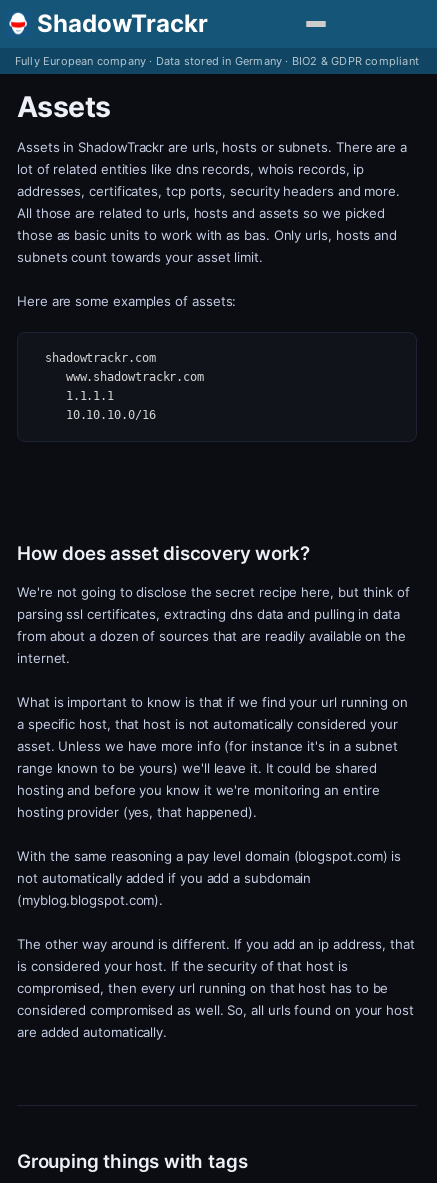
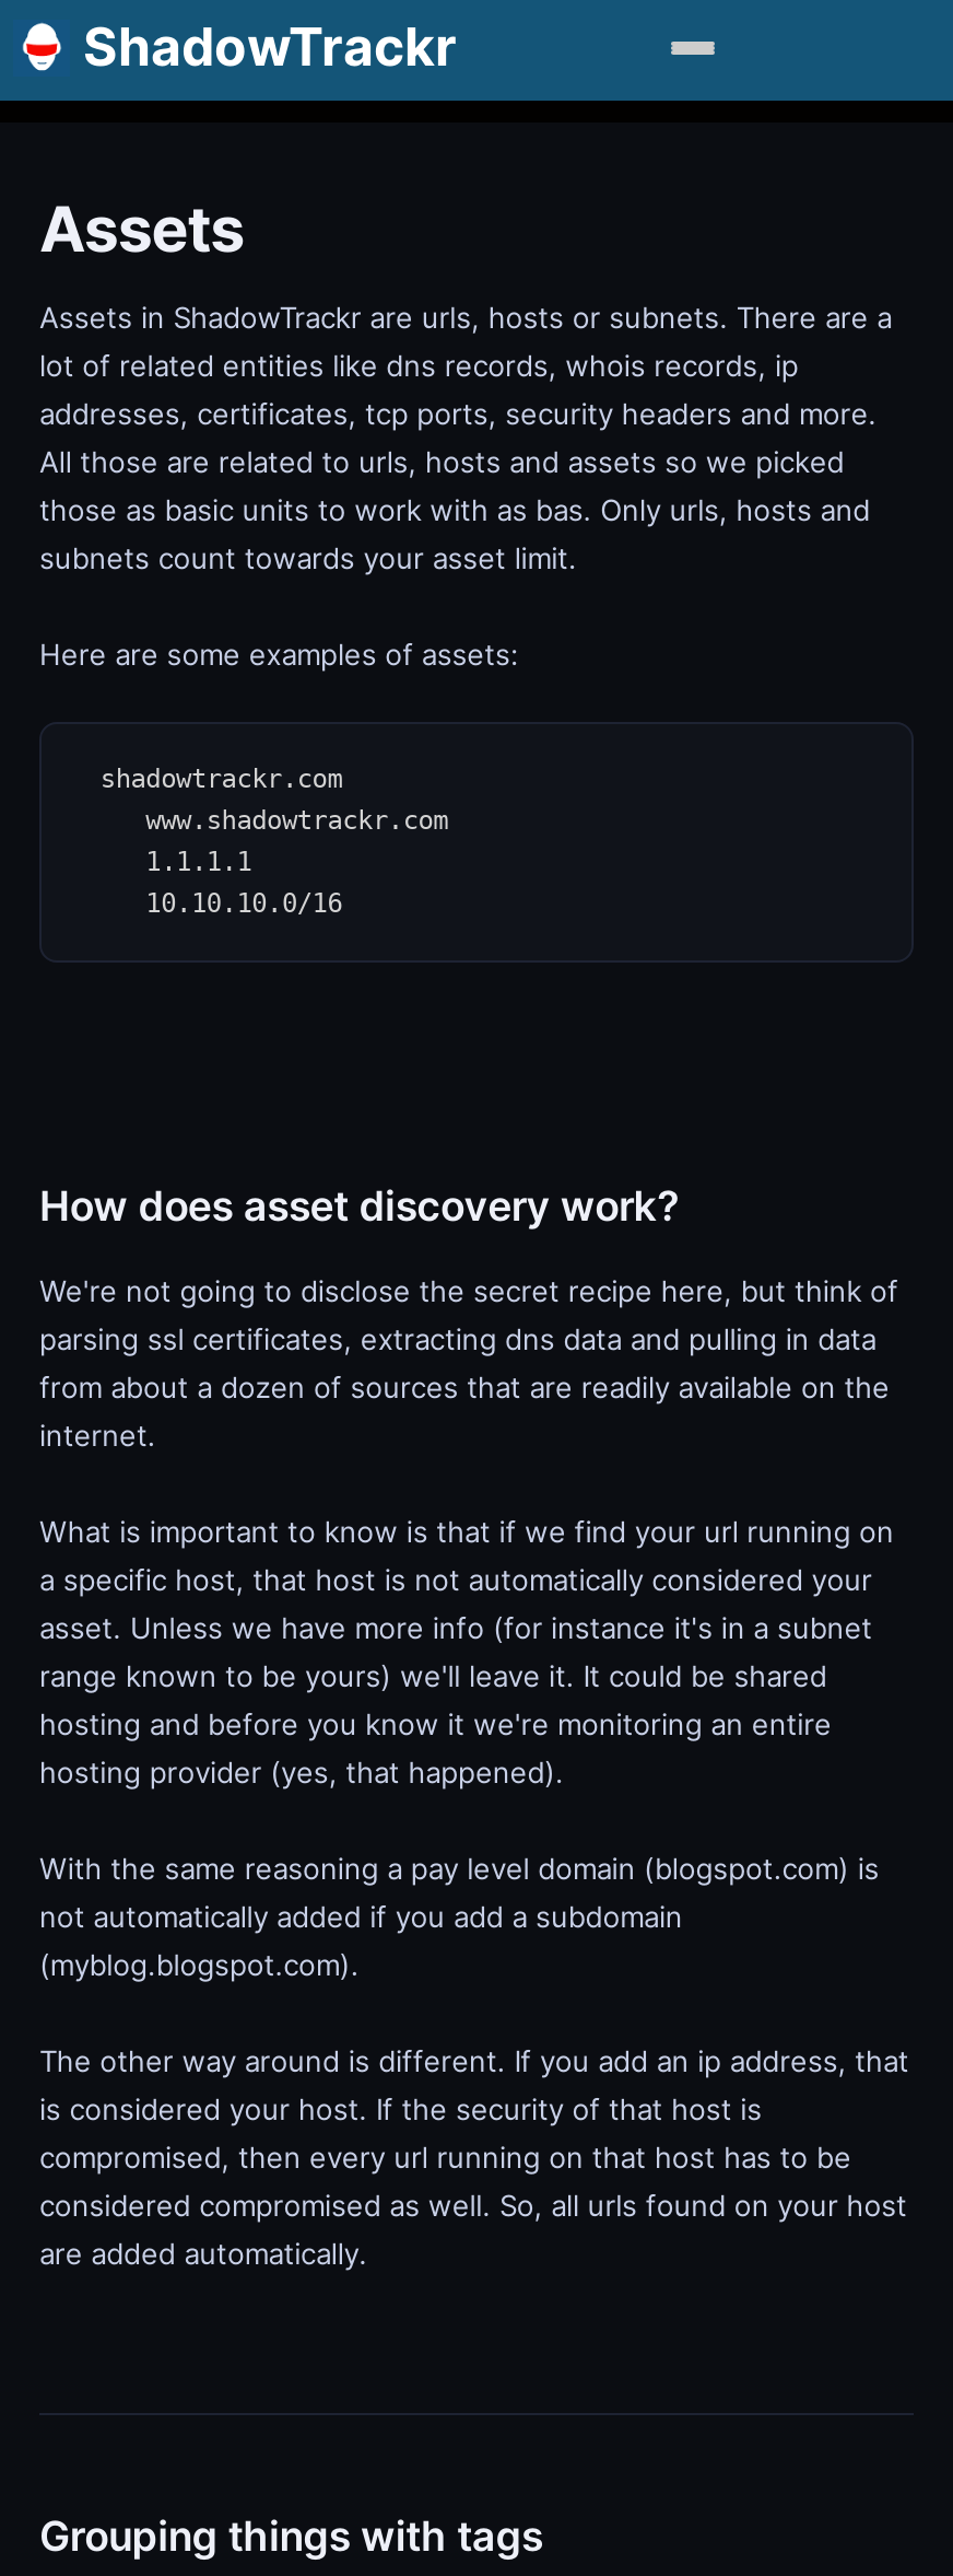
[15,54,419,68] Fully European company · Data stored in Germany · BIO2 & GDPR compliant -> none

